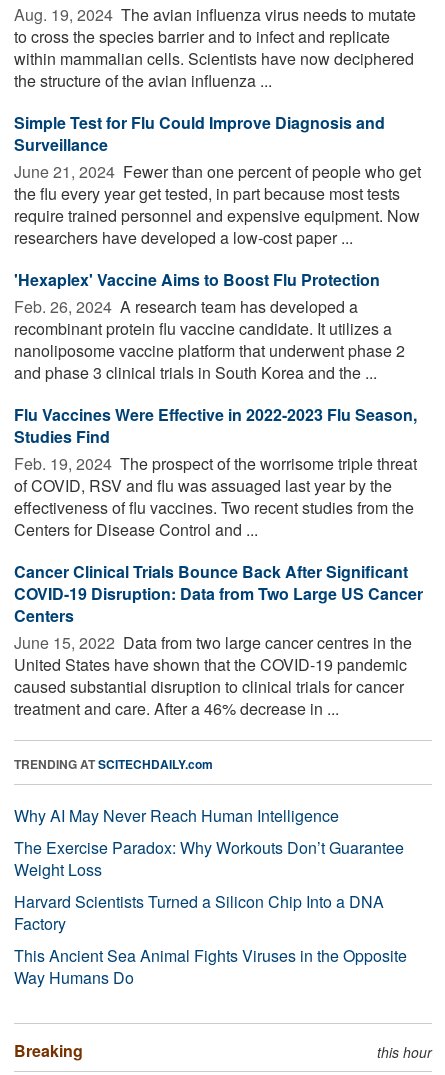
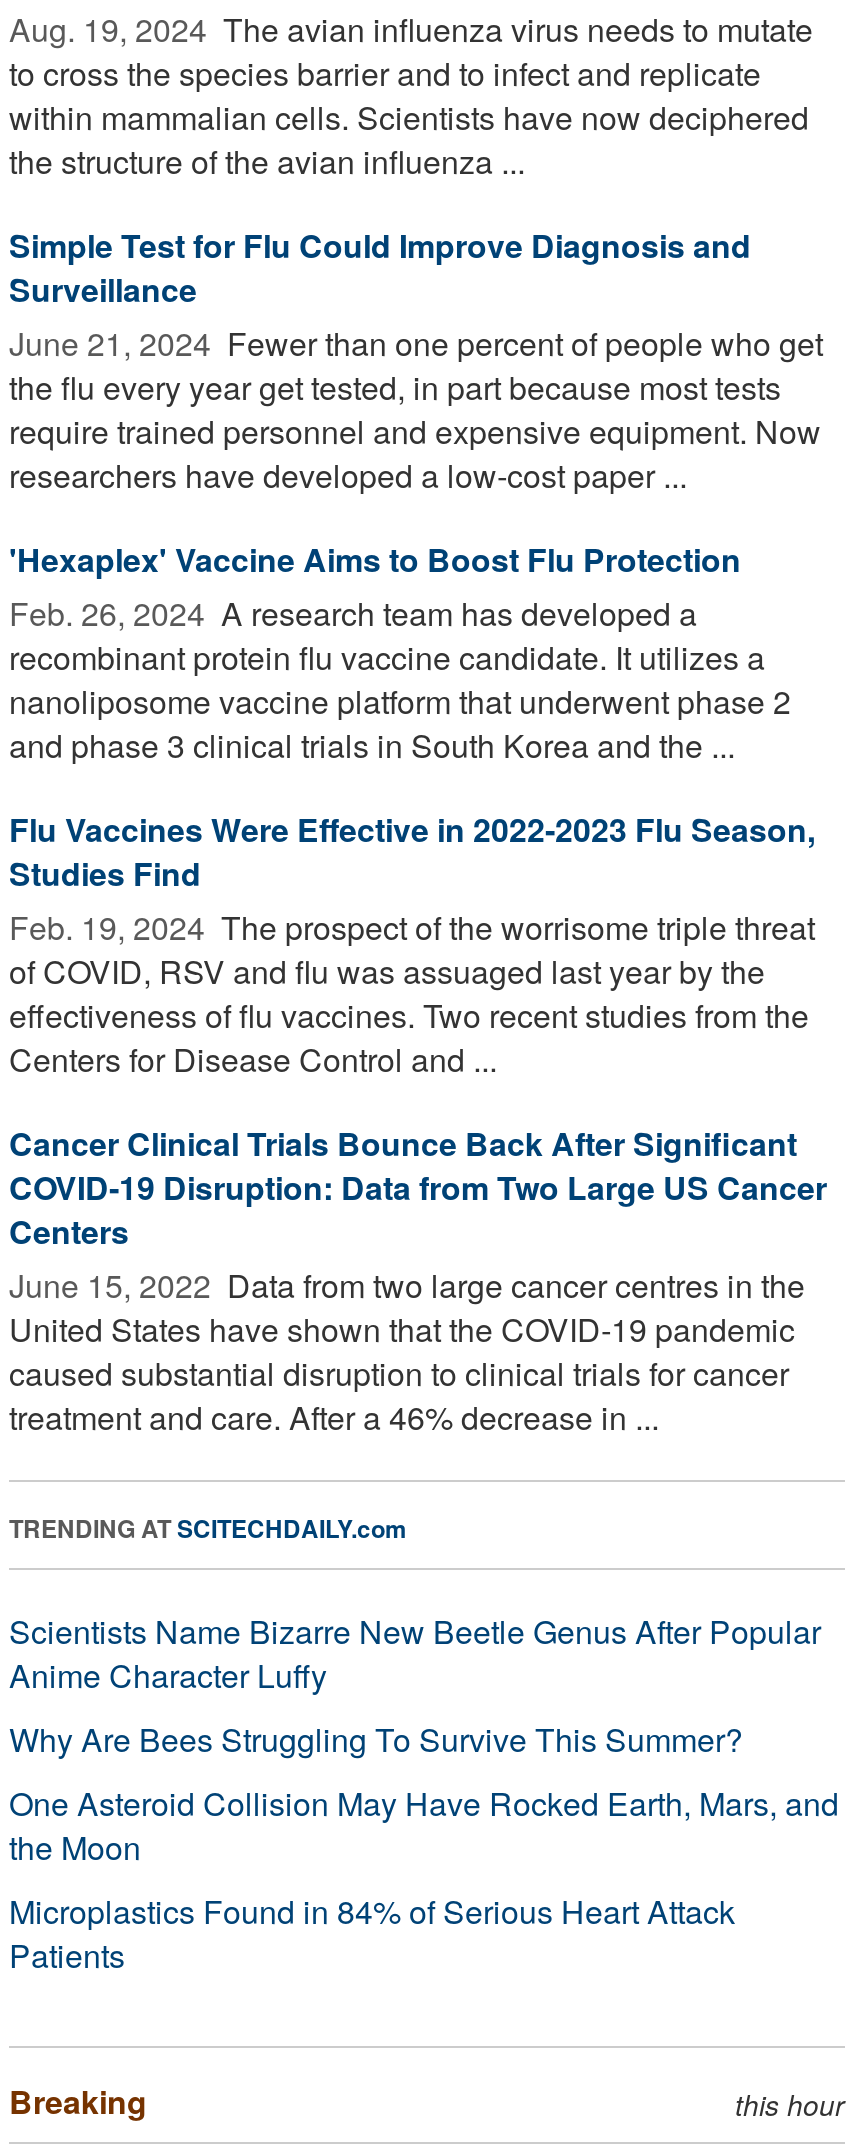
[14,804,407,989] Why AI May Never Reach Human Intelligence | The Exercise Paradox: Why Workouts Don’t Guarantee | Weight Loss | Harvard Scientists Turned a Silicon Chip Into a DNA | Factory | This Ancient Sea Animal Fights Viruses in the Opposite | Way Humans Do -> [9,1608,839,1978] Scientists Name Bizarre New Beetle Genus After Popular | Anime Character Luffy | Why Are Bees Struggling To Survive This Summer? | One Asteroid Collision May Have Rocked Earth, Mars, and | the Moon | Microplastics Found in 84% of Serious Heart Attack | Patients

